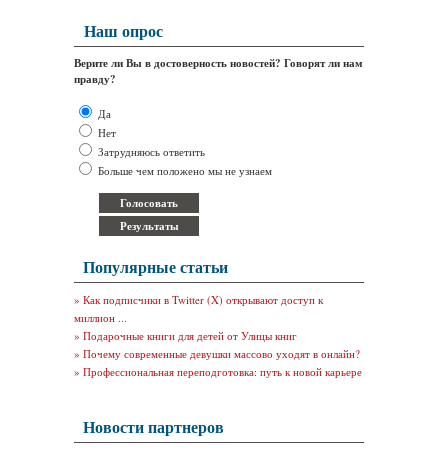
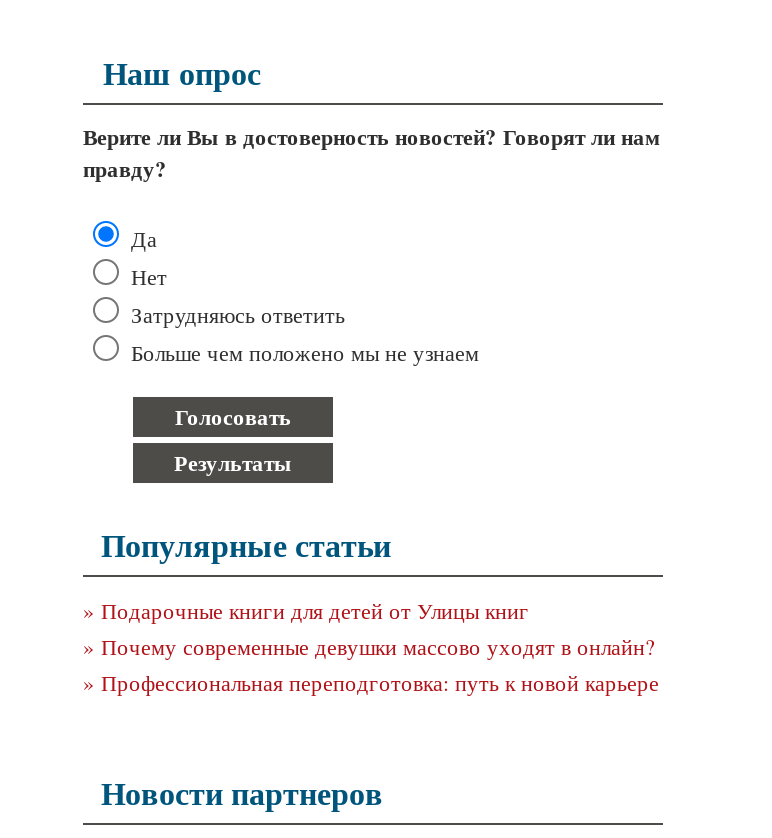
[74,292,323,325] » Как подписчики в Twitter (X) открывают доступ к | миллион ... -> none

